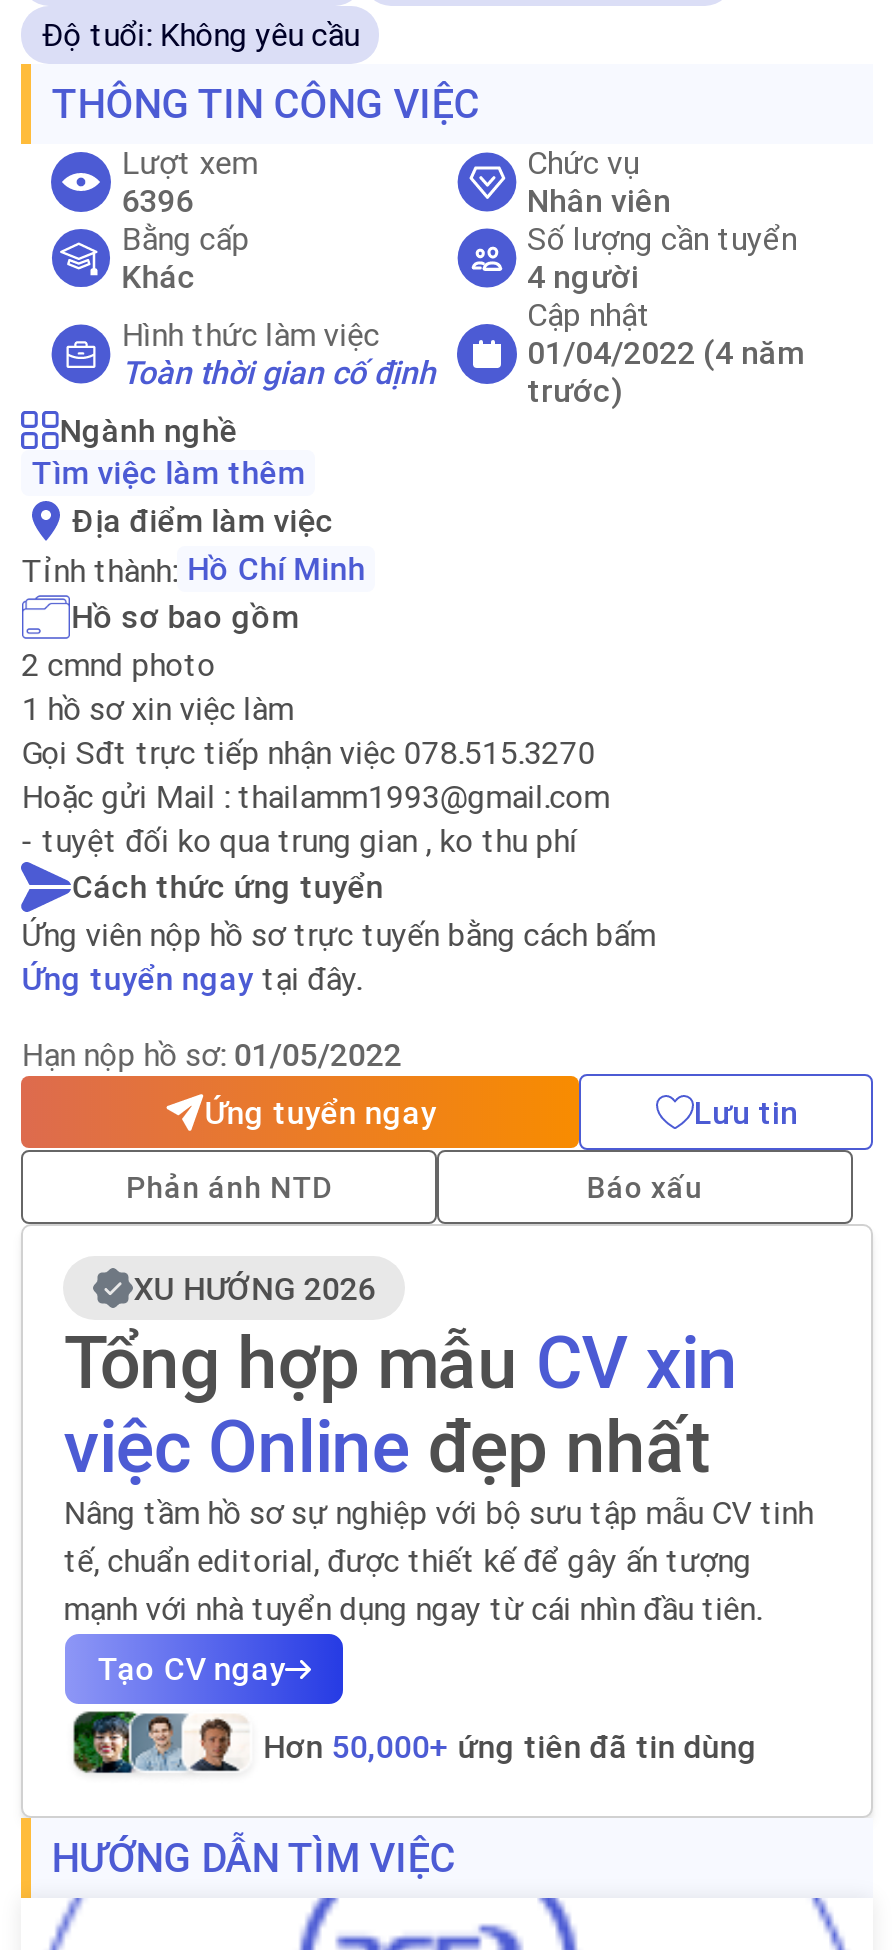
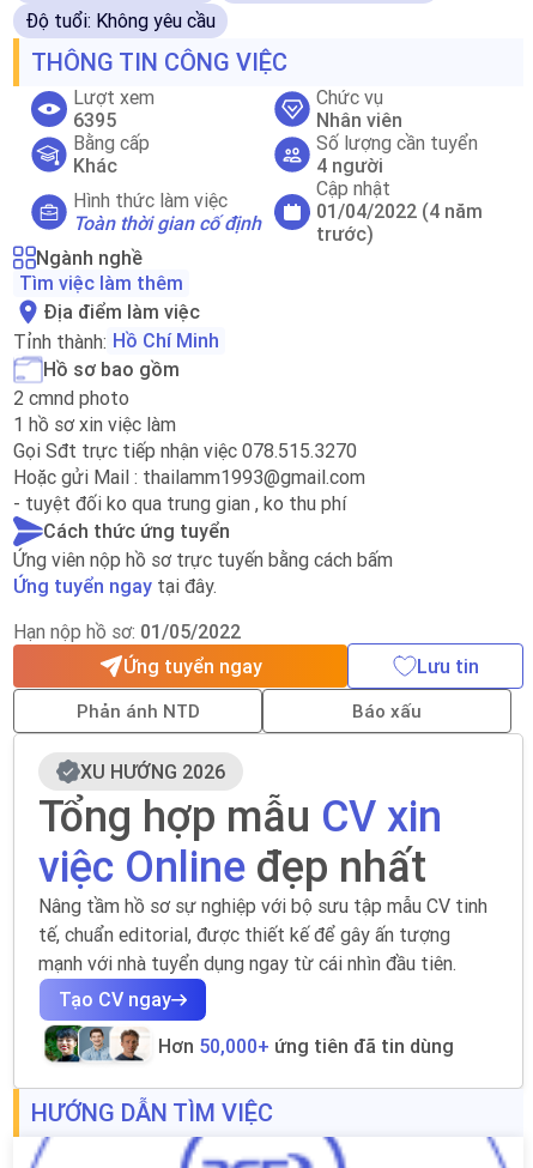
[121,180,193,220] 6396 -> [73,108,116,132] 6395

